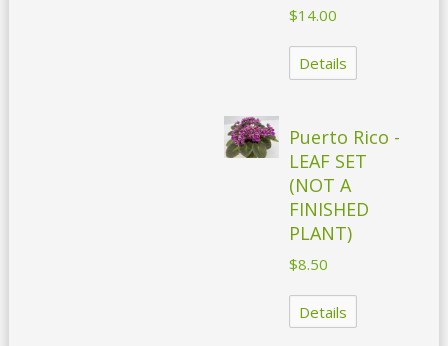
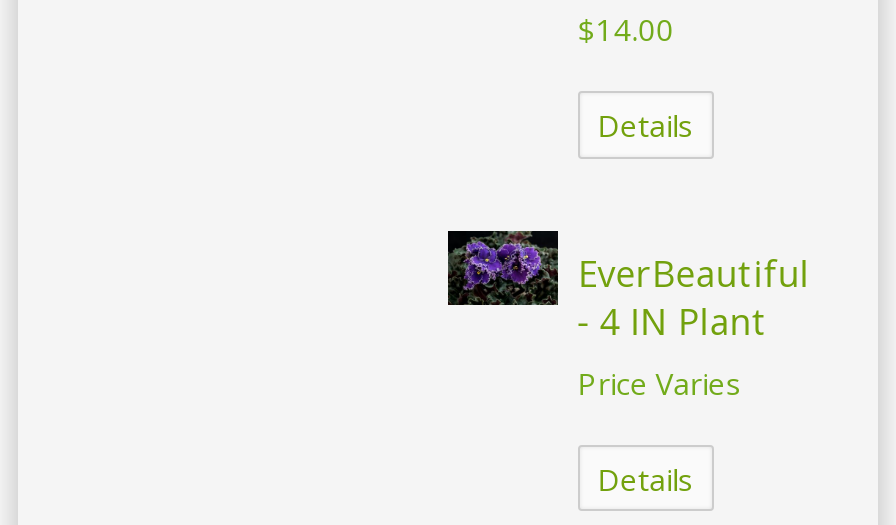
[224,116,400,274] [image] | Puerto Rico - | LEAF SET | (NOT A | FINISHED | PLANT) | $8.50 -> [446,229,810,402] [image] | EverBeautiful | - 4 IN Plant | Price Varies

